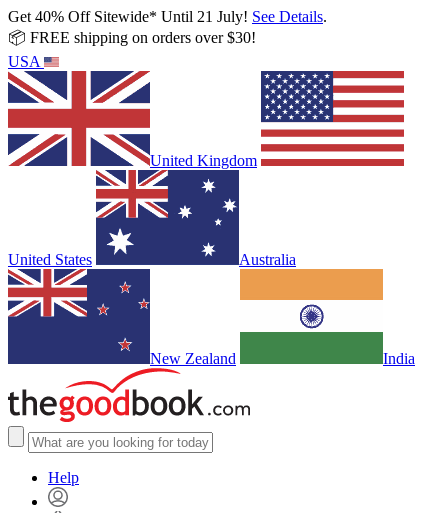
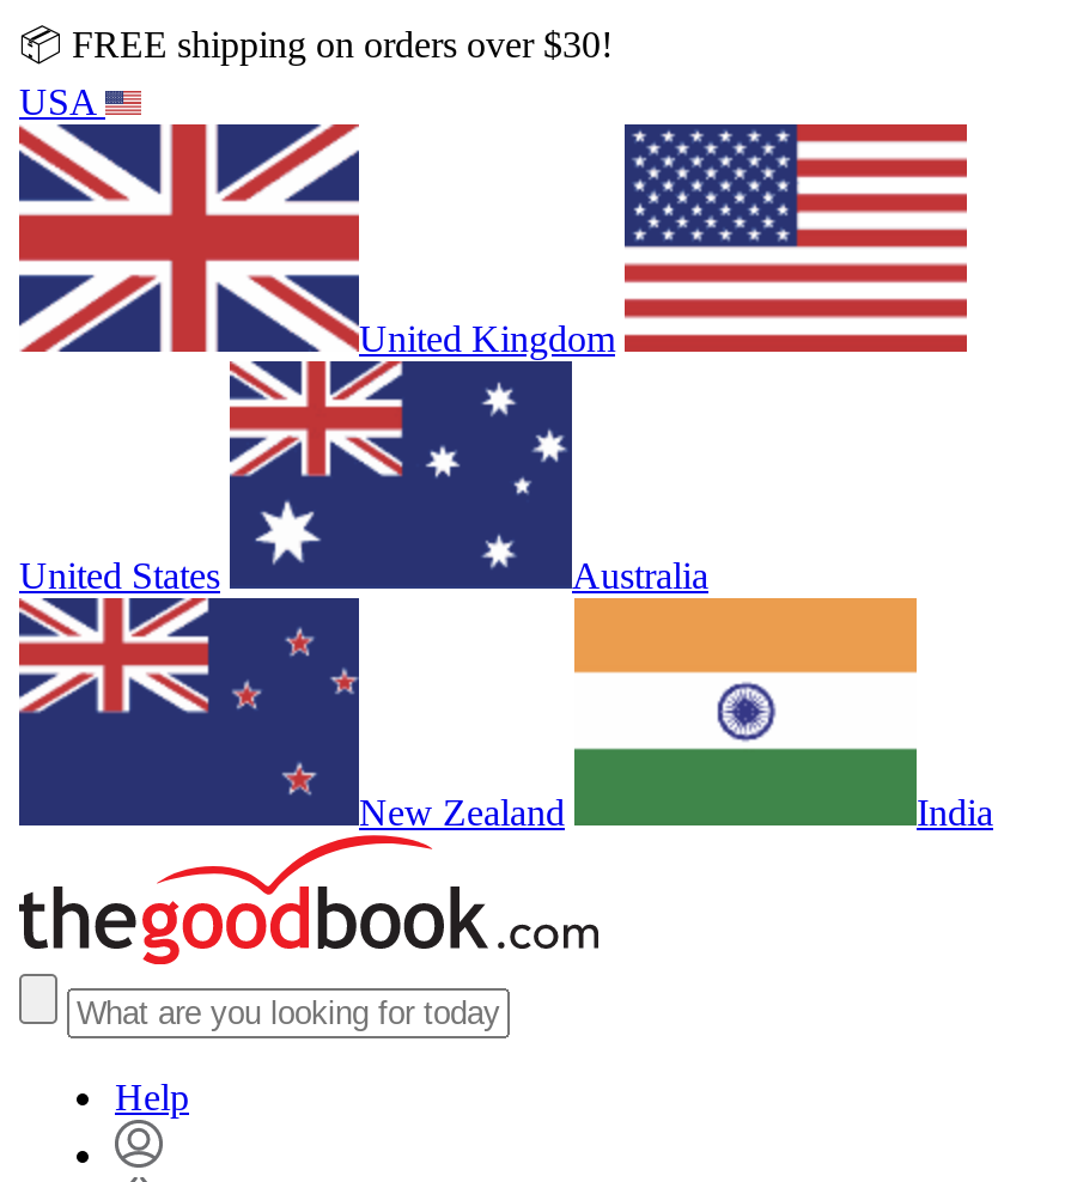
[8,8,327,25] Get 40% Off Sitewide* Until 21 July! See Details. -> none

